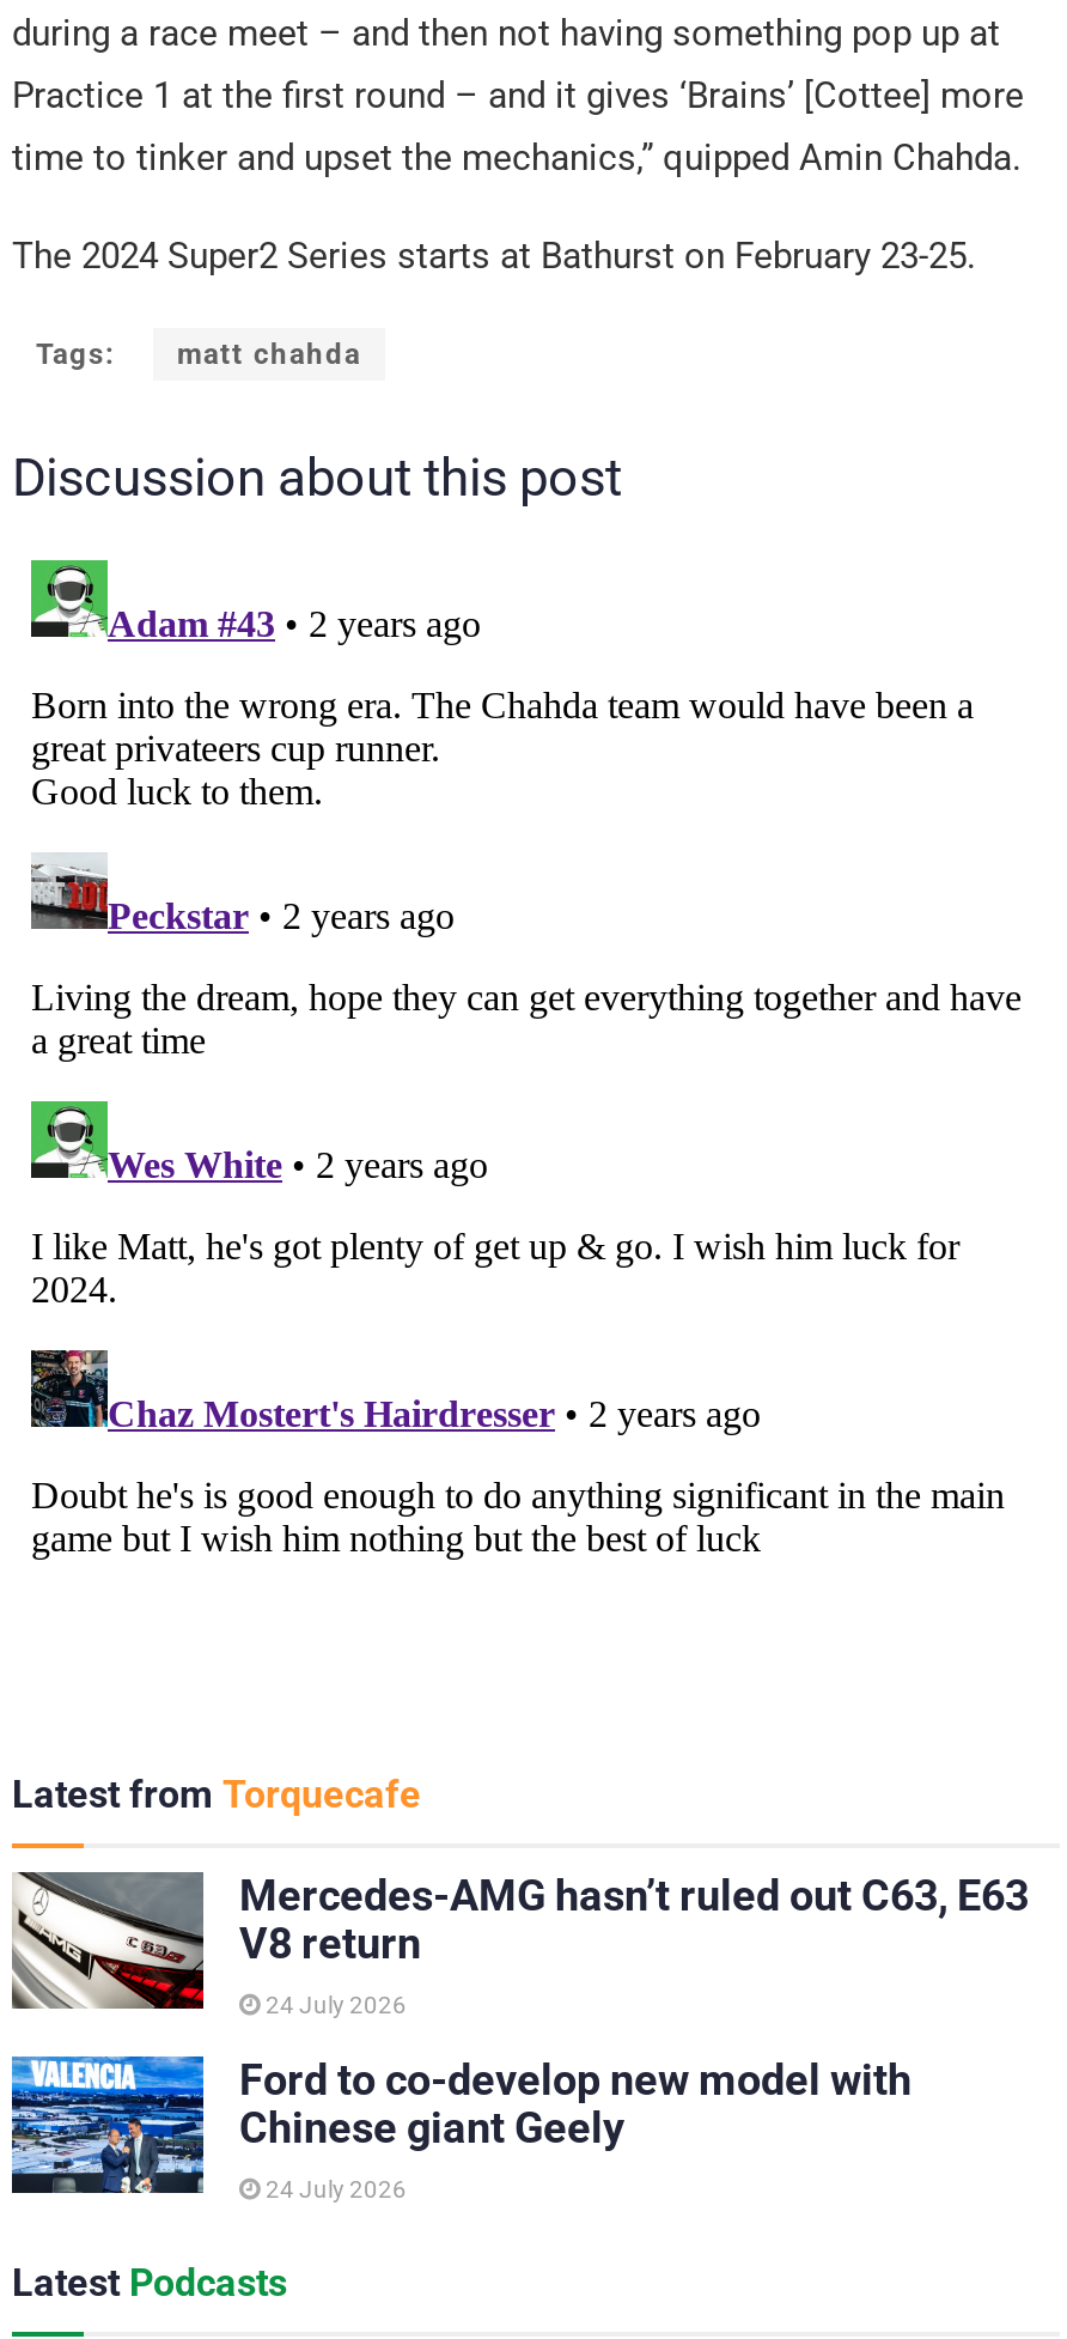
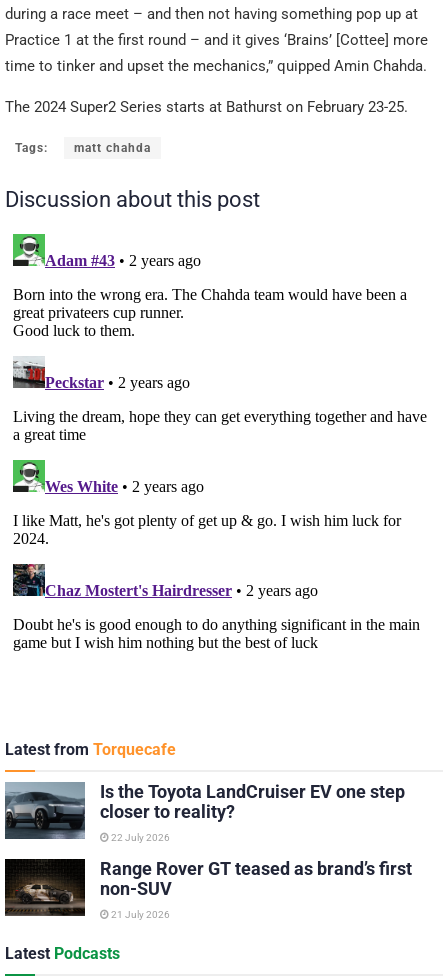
[10,1870,1029,2011] [image] | Mercedes-AMG hasn’t ruled out C63, E63 | V8 return -> [5,781,405,840] [image] | Is the Toyota LandCruiser EV one step | closer to reality?
[261,1992,407,2018] 24 July 2026 -> [109,832,170,843] 22 July 2026
[10,2054,911,2195] [image] | Ford to co-develop new model with | Chinese giant Geely -> [4,858,412,916] [image] | Range Rover GT teased as brand’s first | non-SUV
[261,2176,407,2203] 24 July 2026 -> [109,909,170,920] 21 July 2026

